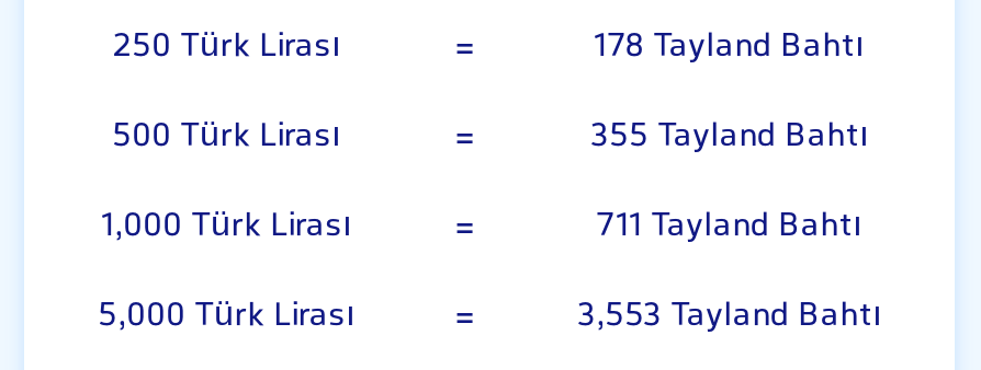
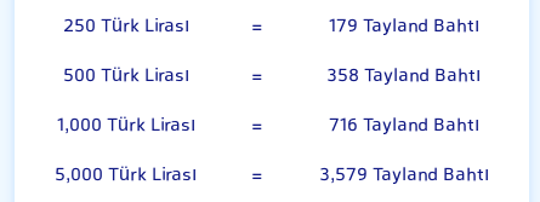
[594,20,864,75] 178 Tayland Bahtı -> [328,12,479,42] 179 Tayland Bahtı
[589,110,868,165] 355 Tayland Bahtı -> [326,61,481,92] 358 Tayland Bahtı
[596,200,861,255] 711 Tayland Bahtı -> [328,111,479,141] 716 Tayland Bahtı
[576,290,881,344] 3,553 Tayland Bahtı -> [319,161,488,191] 3,579 Tayland Bahtı

